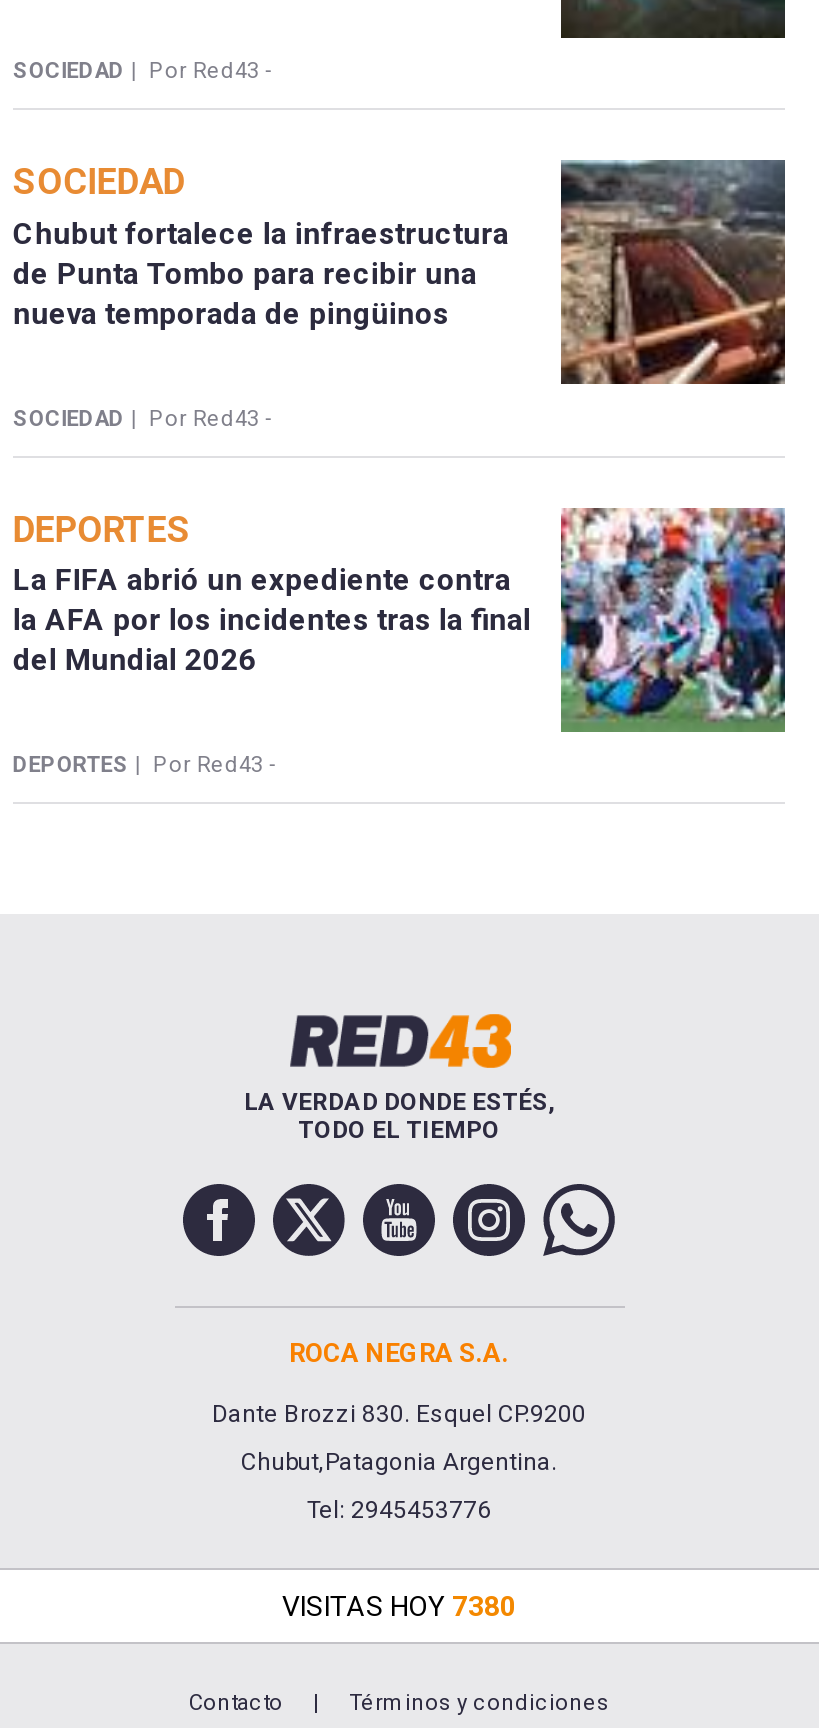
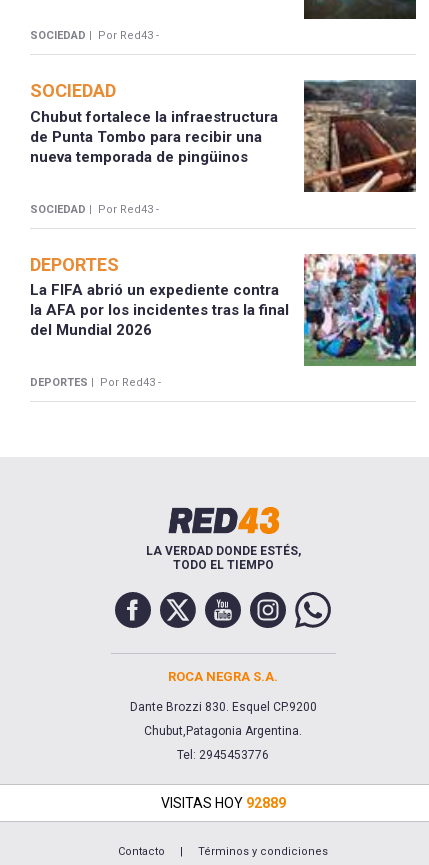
[282,1591,516,1623] VISITAS HOY 7380 -> [160,795,285,811] VISITAS HOY 92889

